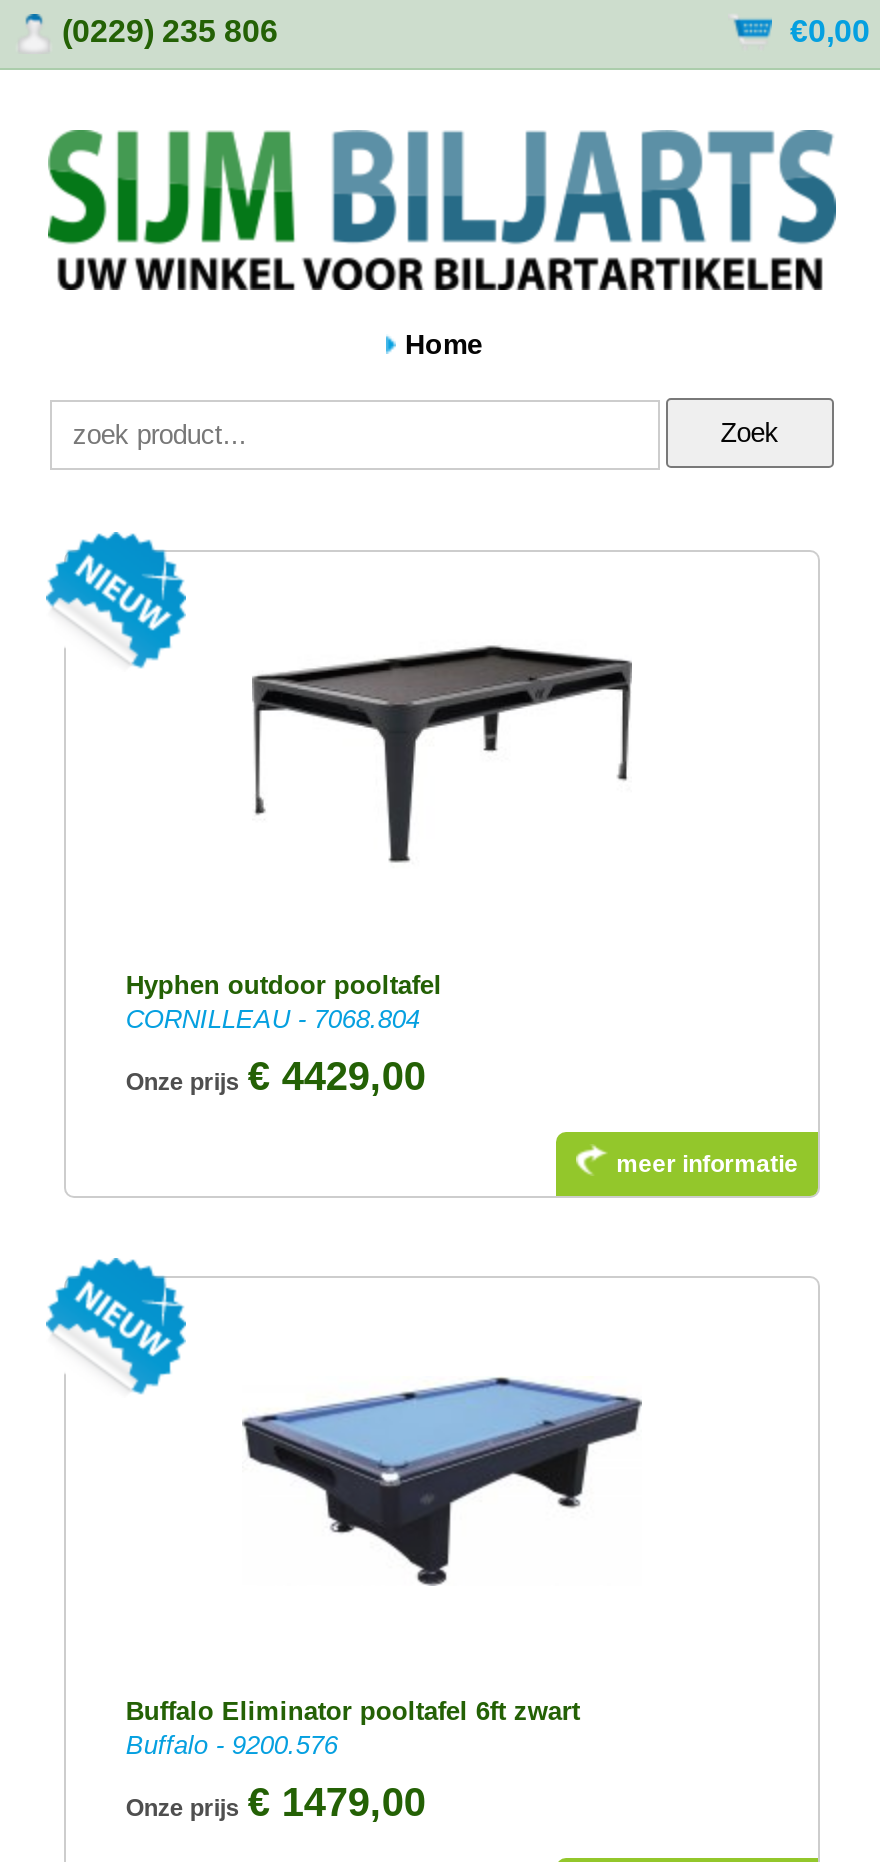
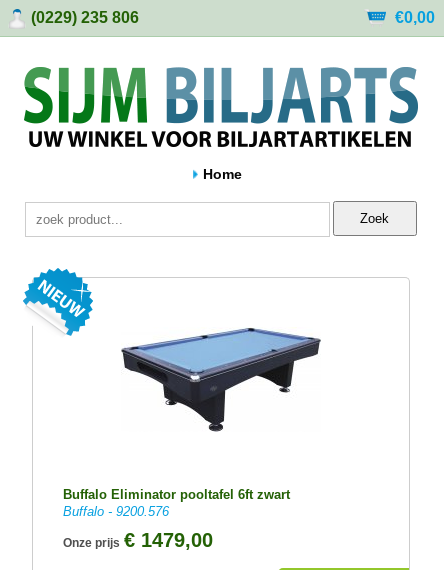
[244,646,640,864] [image] -> none
[126,971,798,1179] Hyphen outdoor pooltafel | CORNILLEAU - 7068.804 | Onze prijs € 4429,00 | meer informatie -> none

